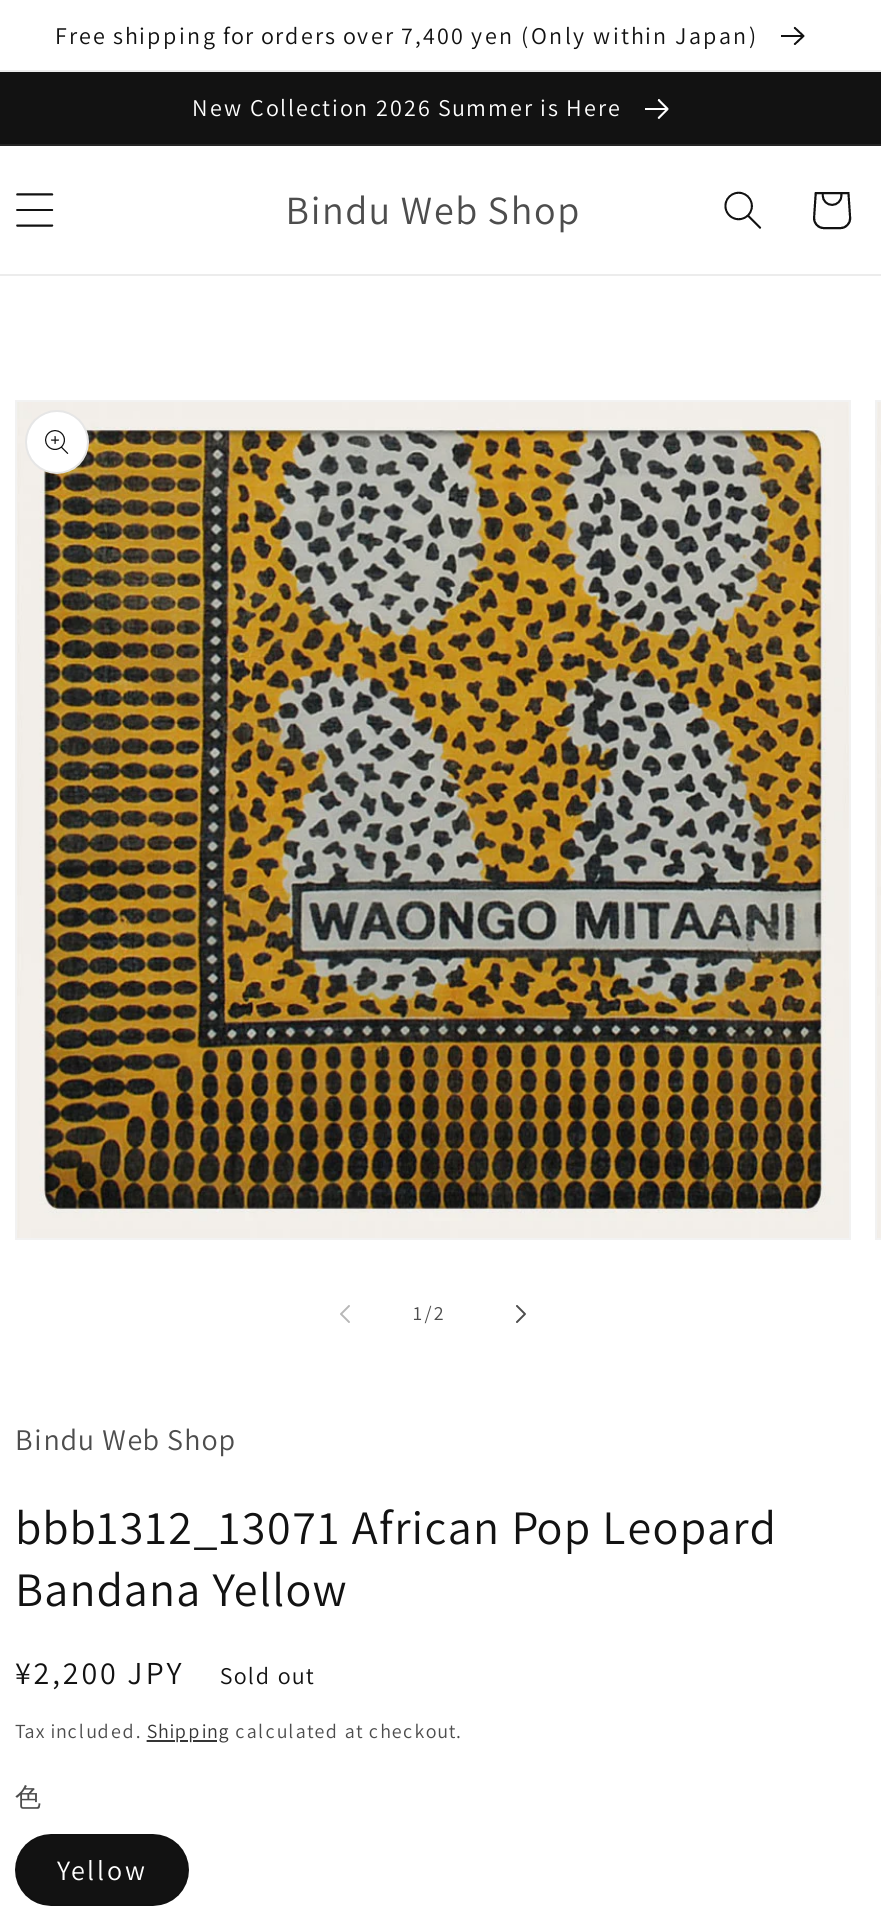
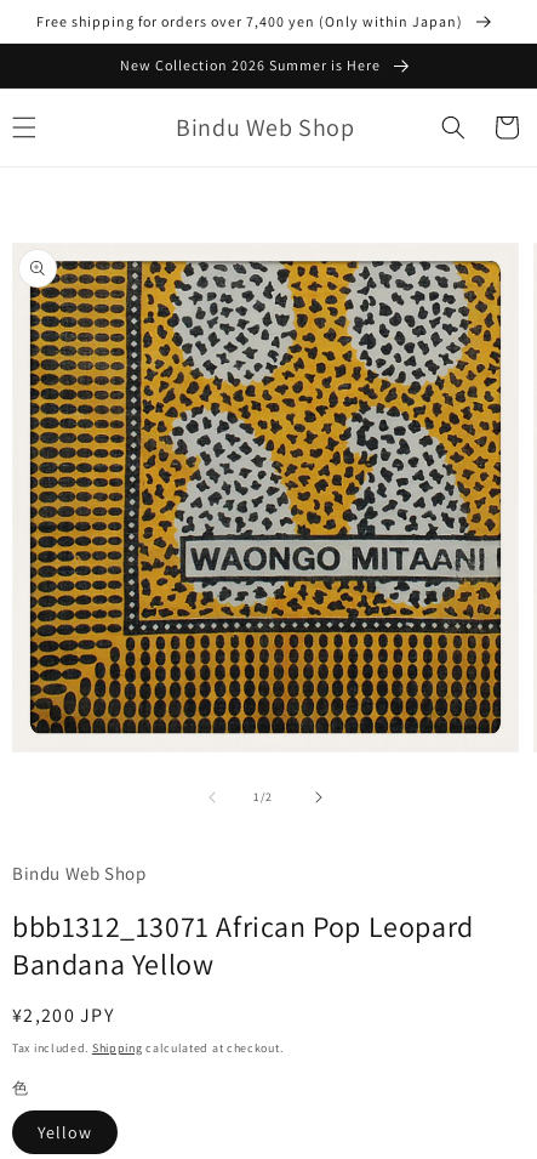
[220,1659,316,1689] Sold out -> none

